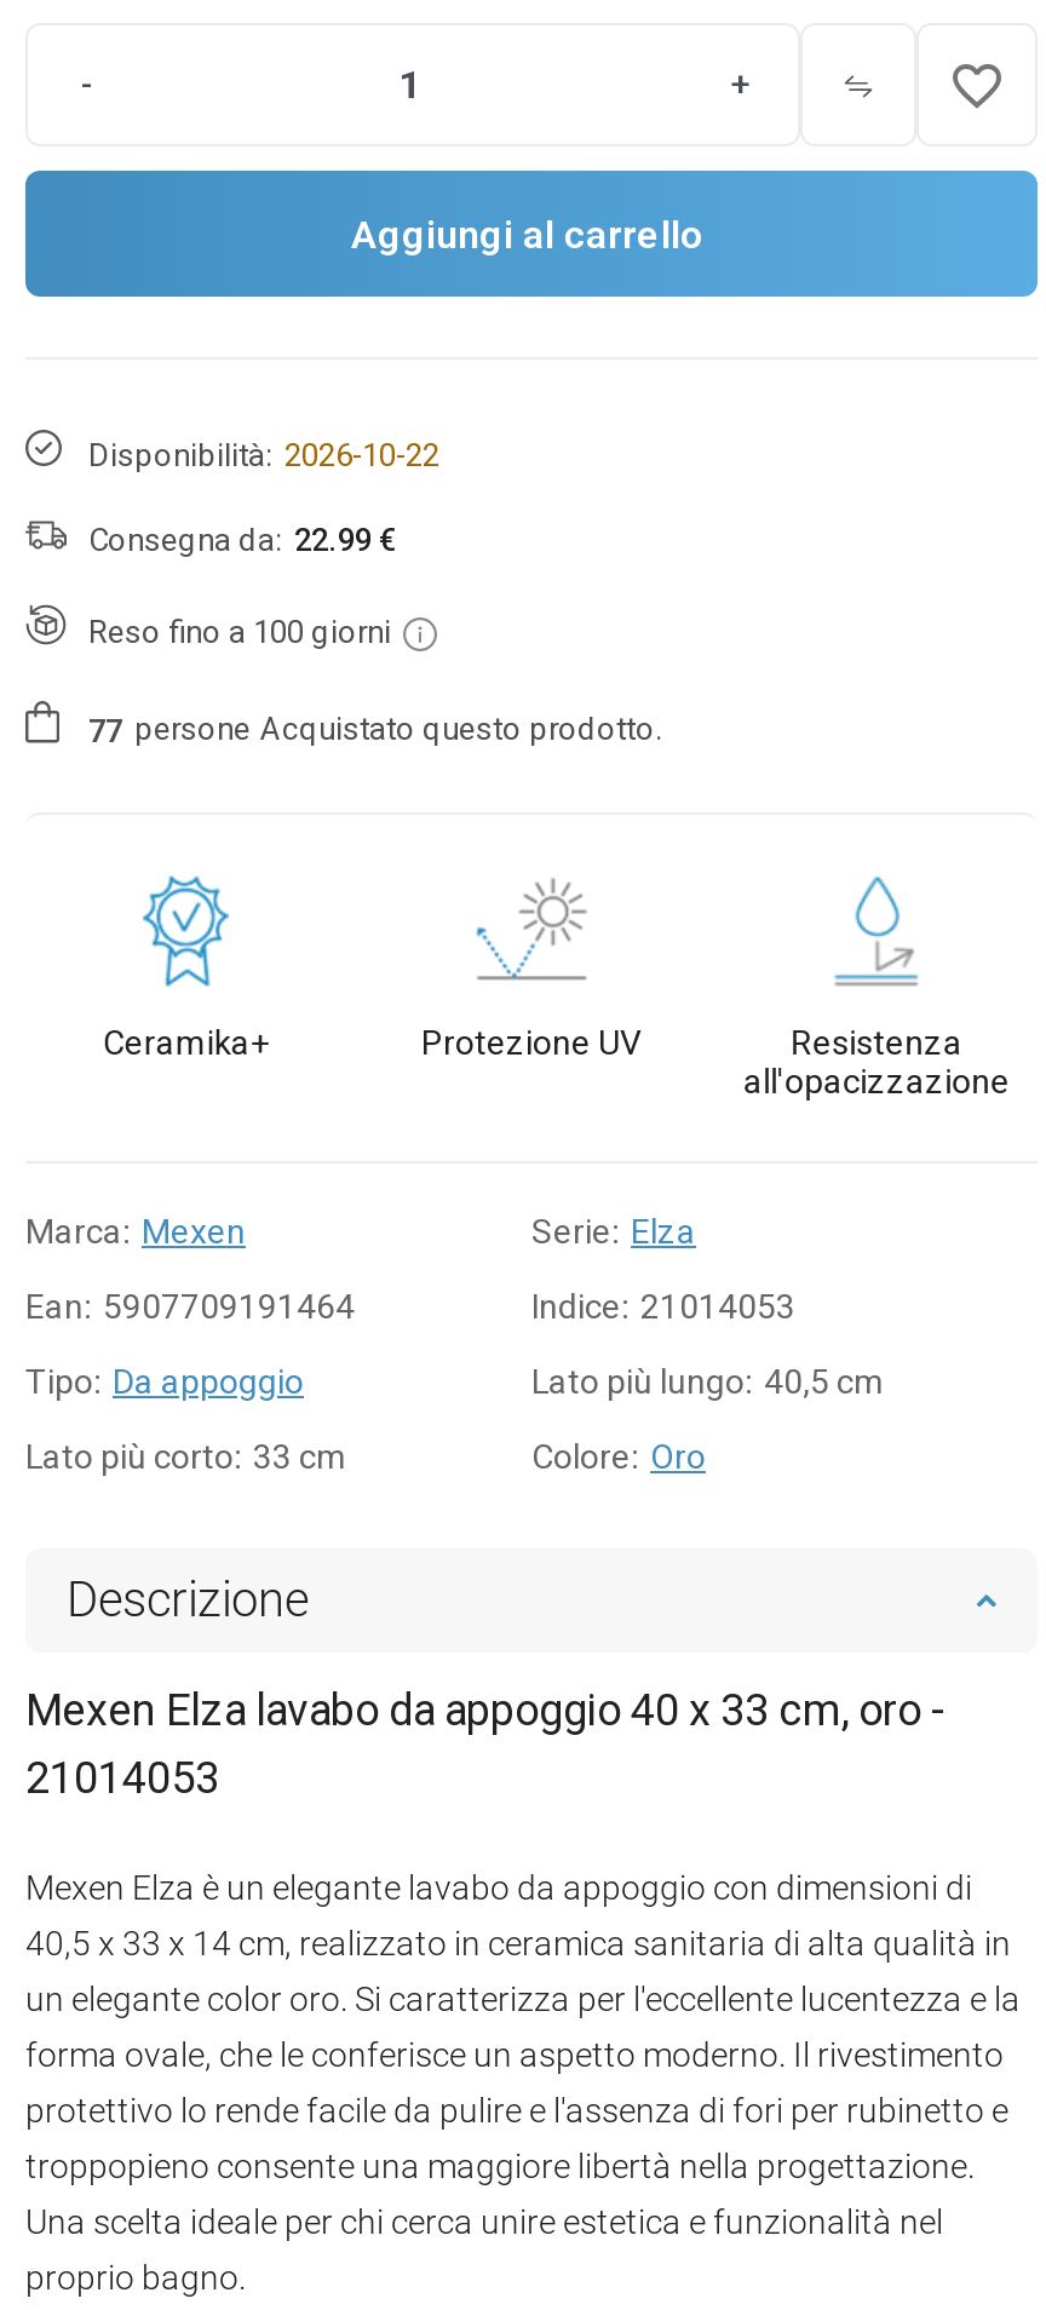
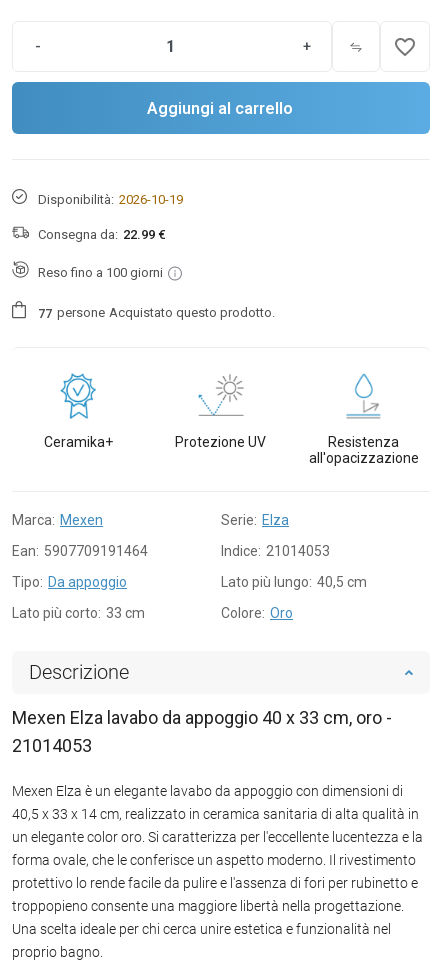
[88,437,439,473] Disponibilità: 2026-10-22 -> [38,192,183,207] Disponibilità: 2026-10-19

